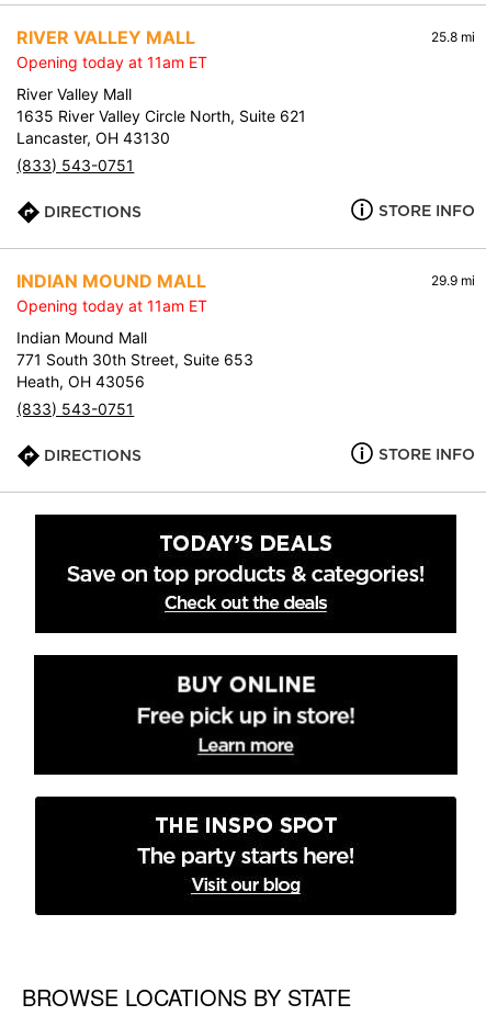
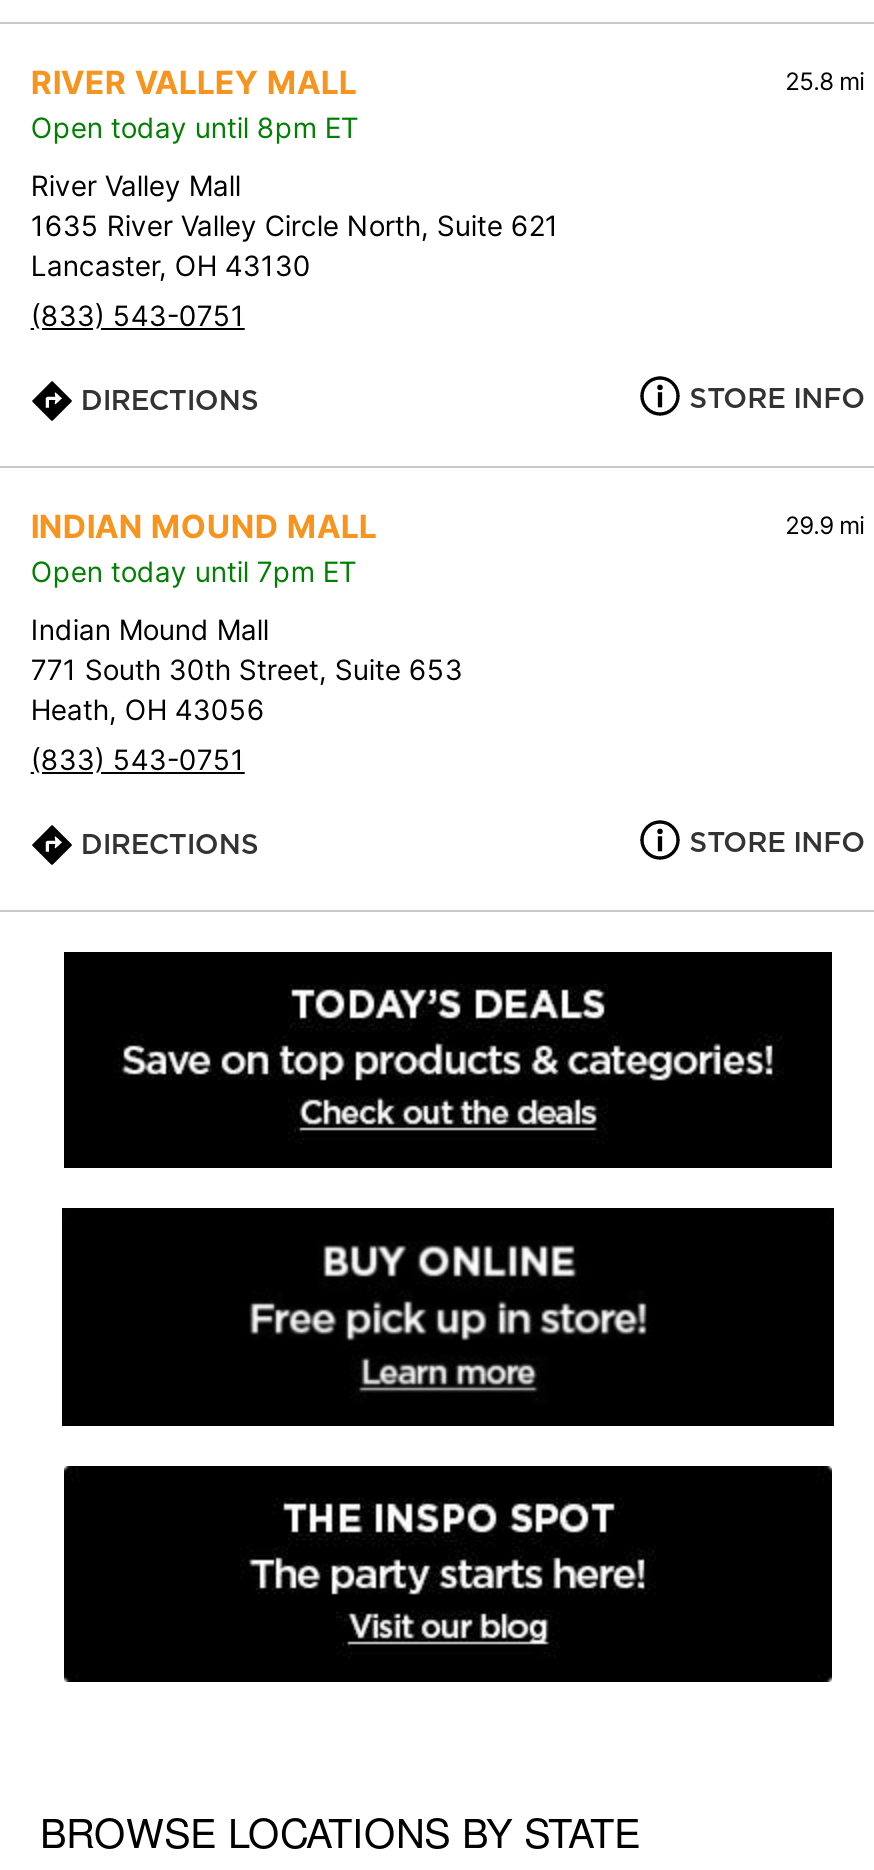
[17,53,208,71] Opening today at 11am ET -> [31,110,359,144] Open today until 8pm ET
[17,296,208,315] Opening today at 11am ET -> [31,554,357,588] Open today until 7pm ET

